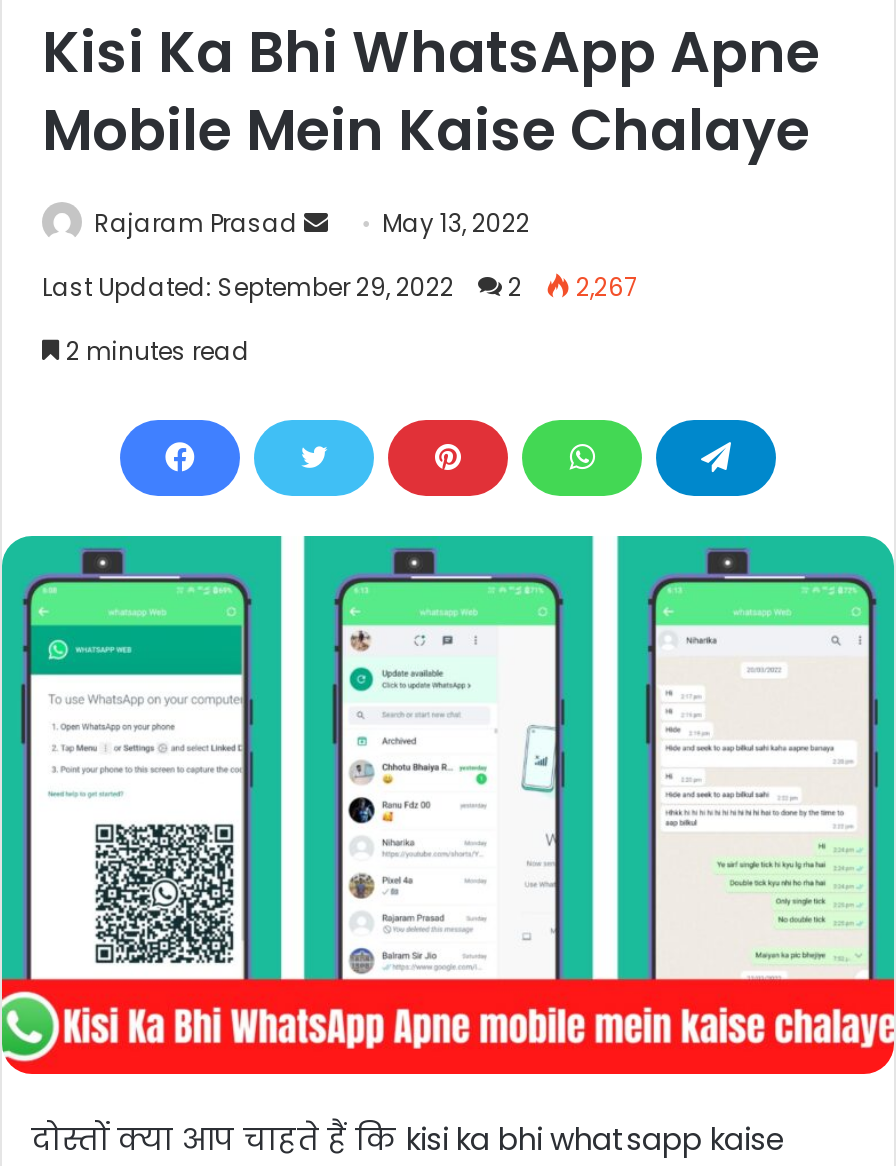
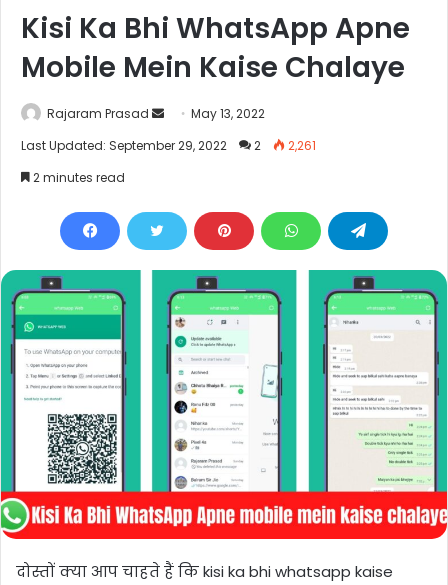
[42,271,638,305] Last Updated: September 29, 2022 2 2,267 -> [21,137,316,154] Last Updated: September 29, 2022 2 2,261

